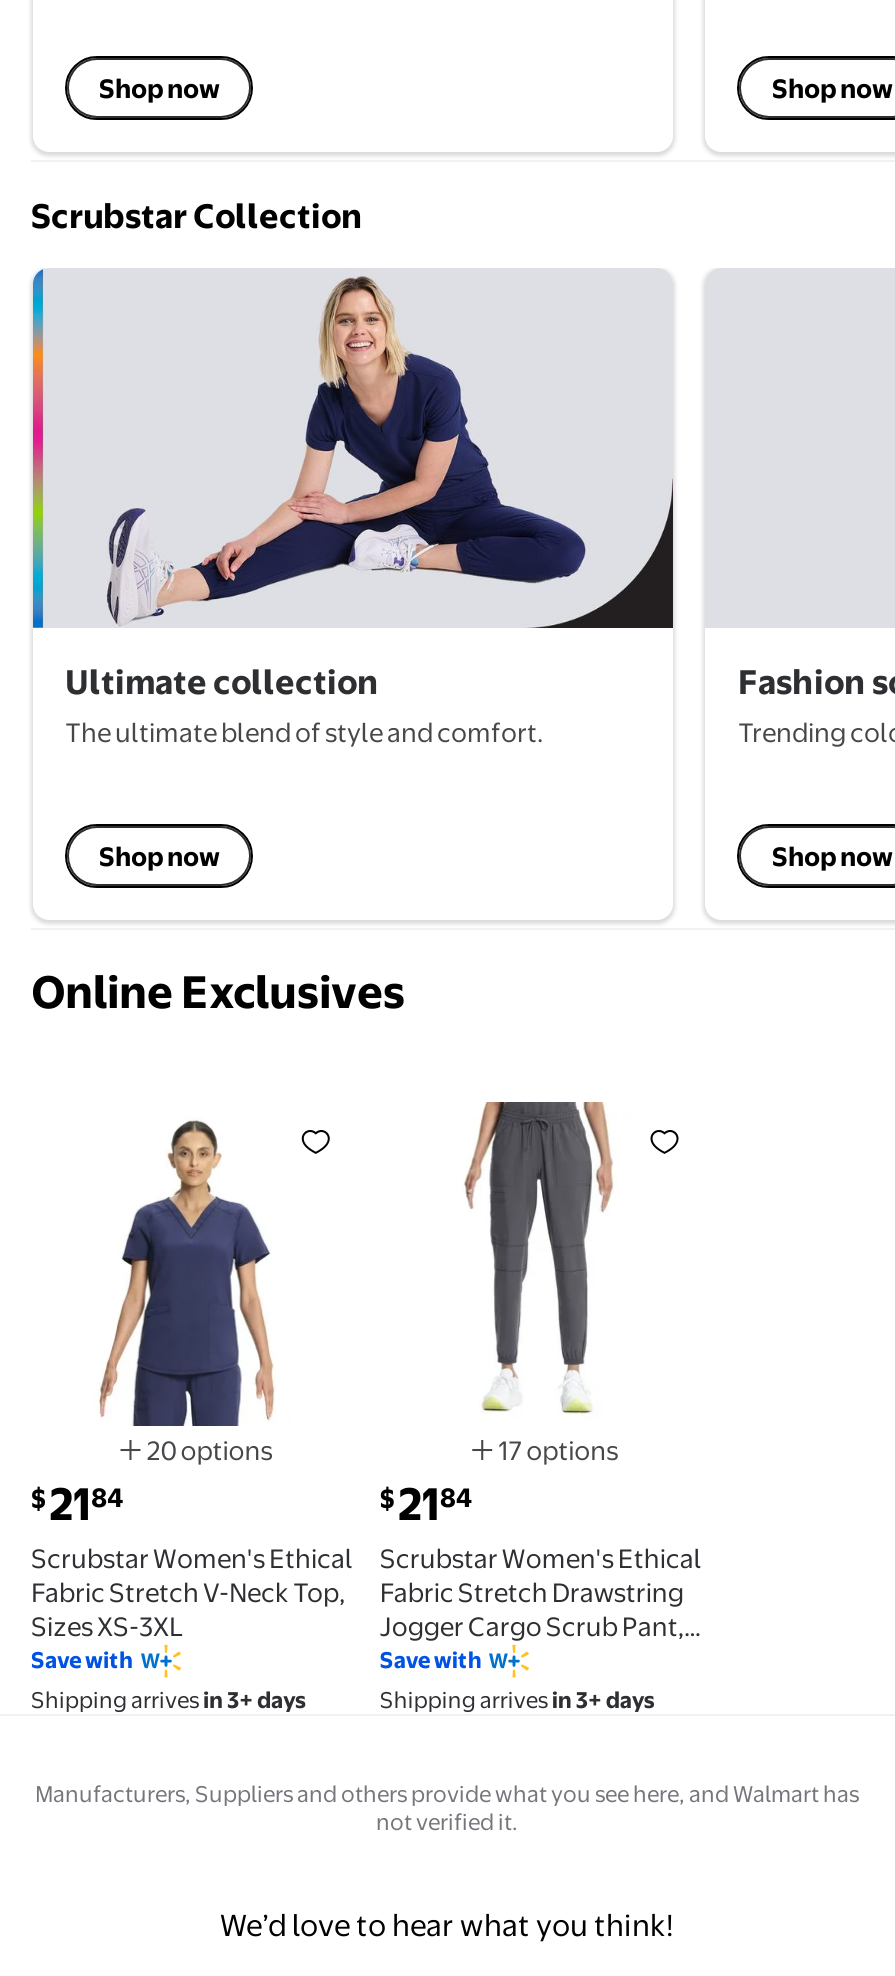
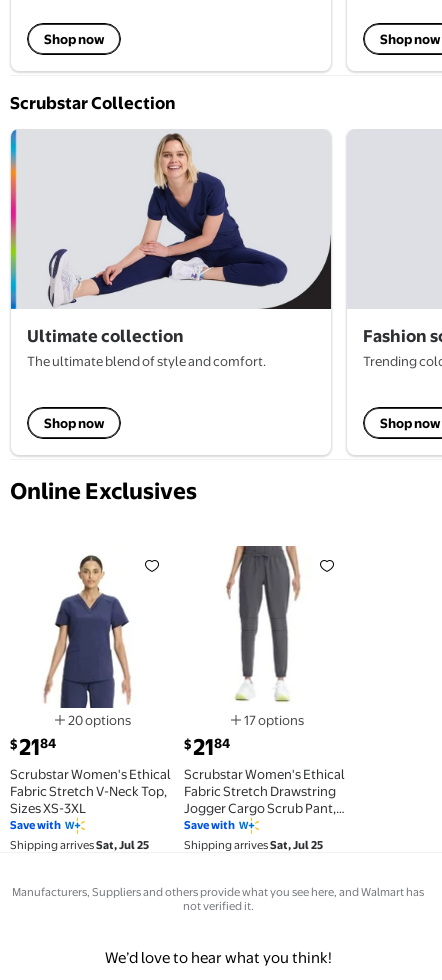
[31,1686,307,1714] Shipping arrives in 3+ days -> [10,838,149,852] Shipping arrives Sat, Jul 25
[380,1686,656,1714] Shipping arrives in 3+ days -> [184,838,323,852] Shipping arrives Sat, Jul 25

